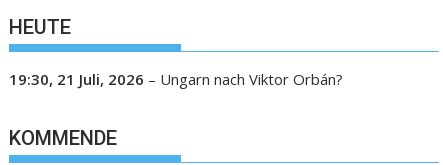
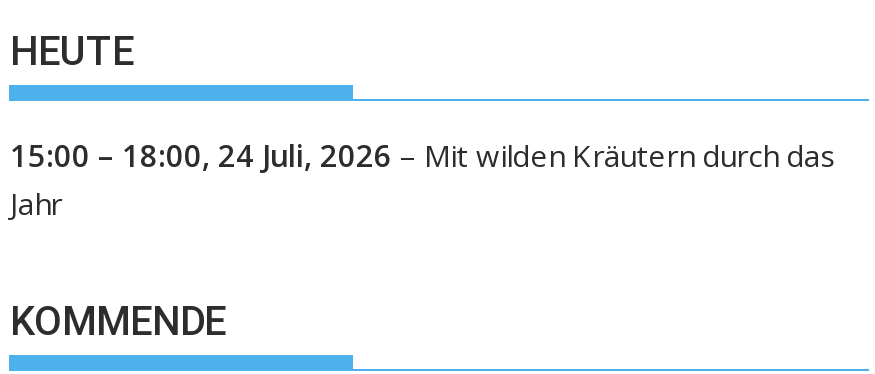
[9,69,343,89] 19:30, 21 Juli, 2026 – Ungarn nach Viktor Orbán? -> [10,135,836,223] 15:00 – 18:00, 24 Juli, 2026 – Mit wilden Kräutern durch das | Jahr

